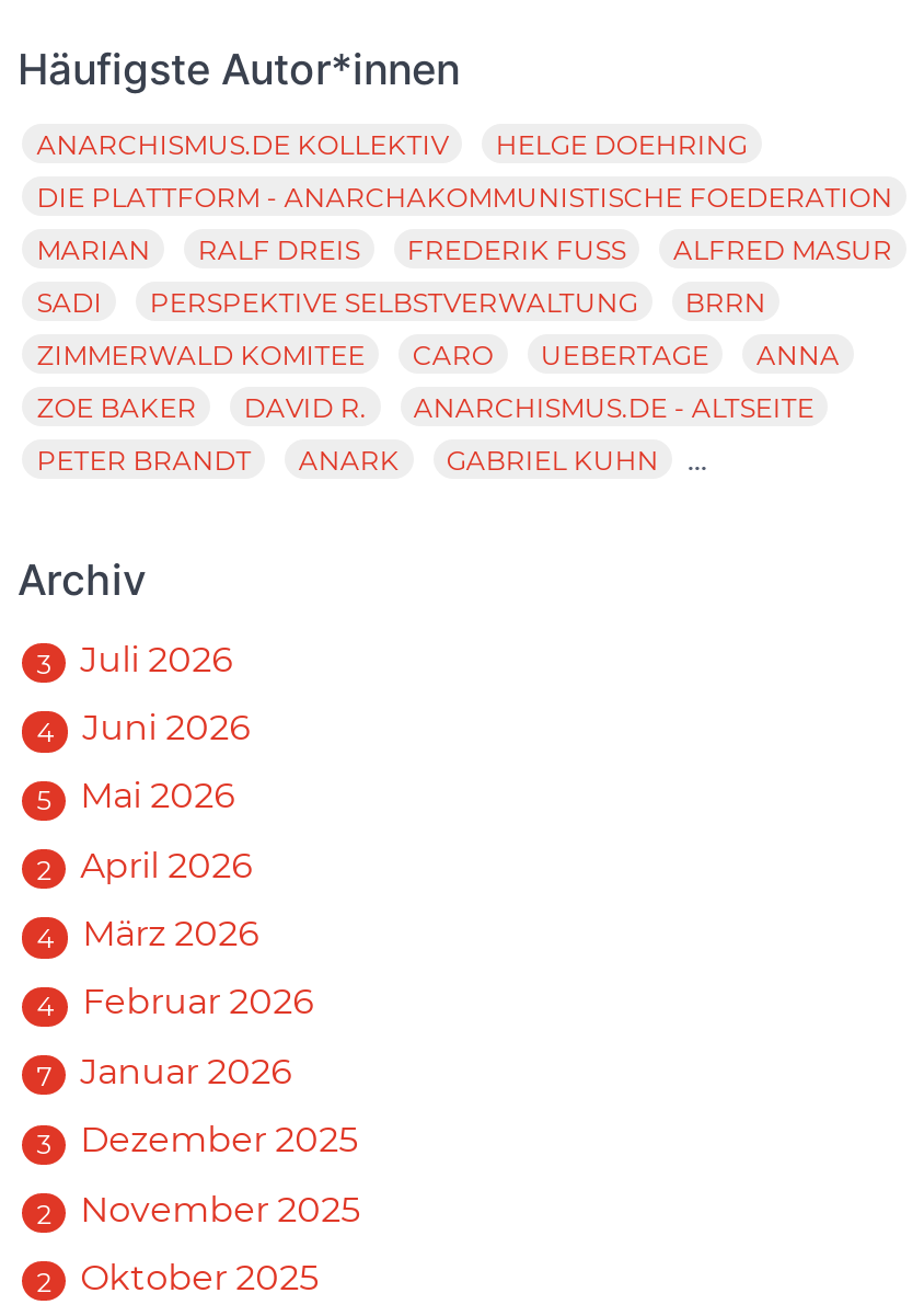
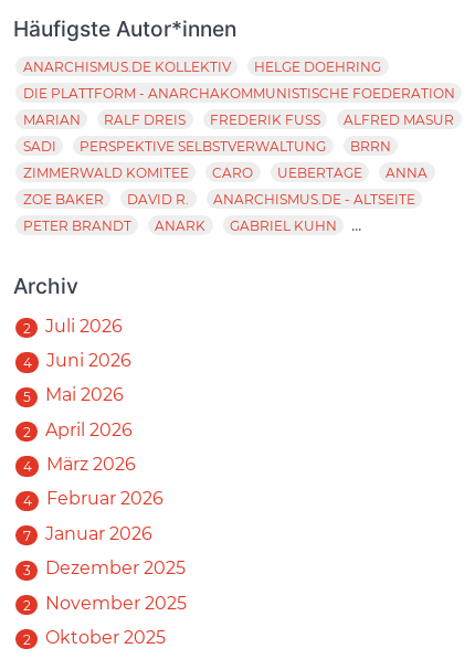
[37,638,233,680] 3 Juli 2026 -> [23,315,122,336] 2 Juli 2026

